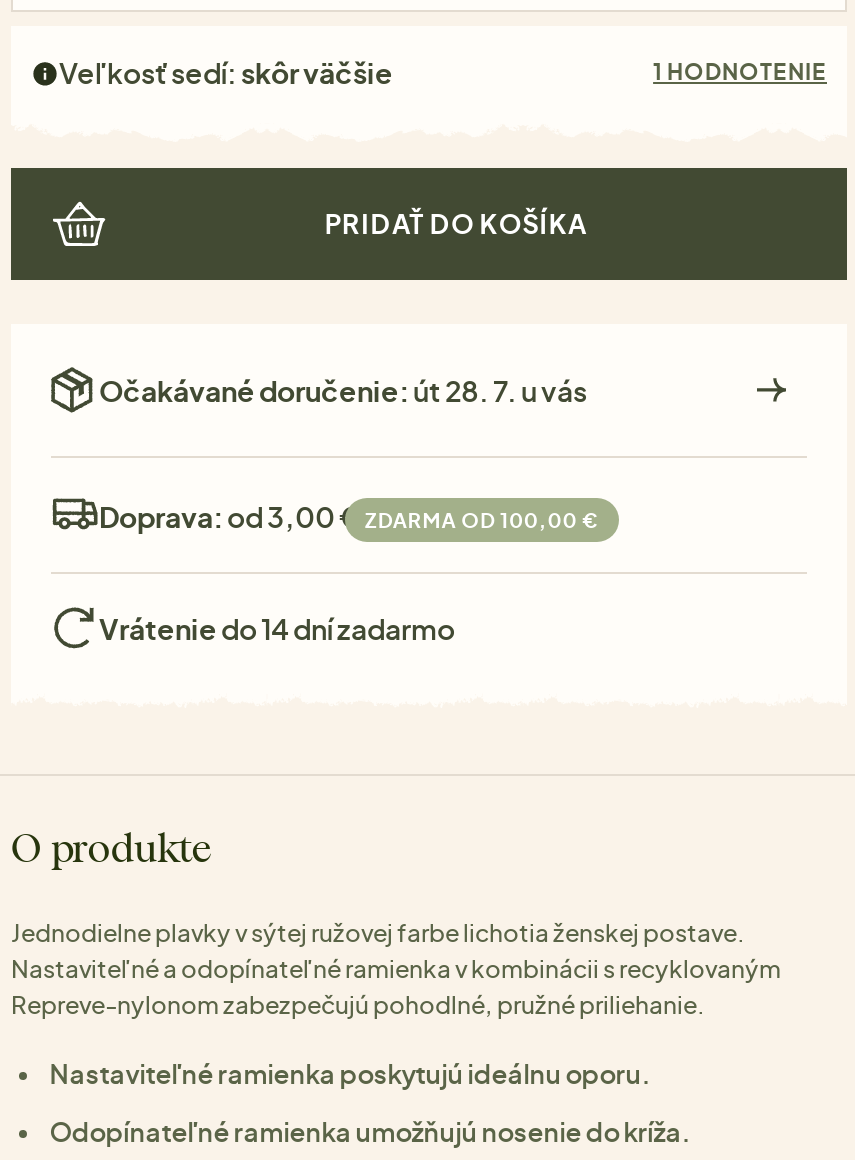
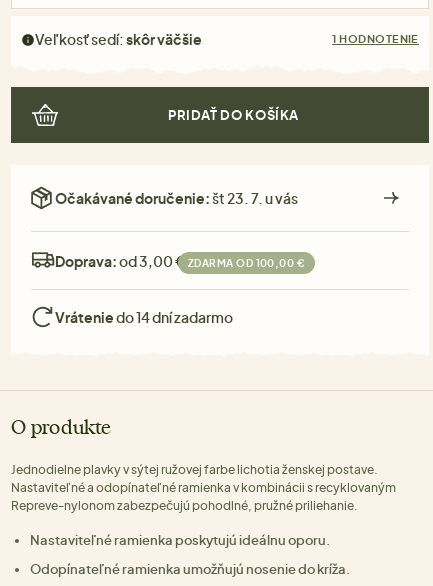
[99,373,587,409] Očakávané doručenie: út 28. 7. u vás -> [55,189,298,207] Očakávané doručenie: št 23. 7. u vás

